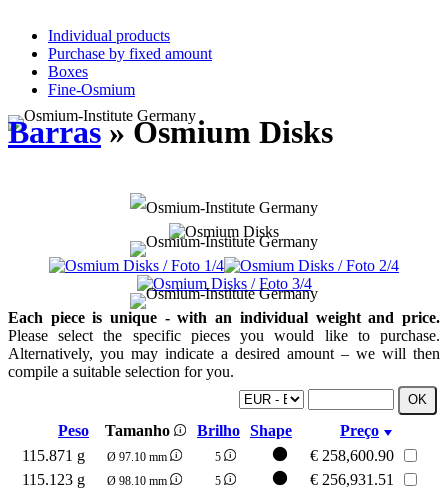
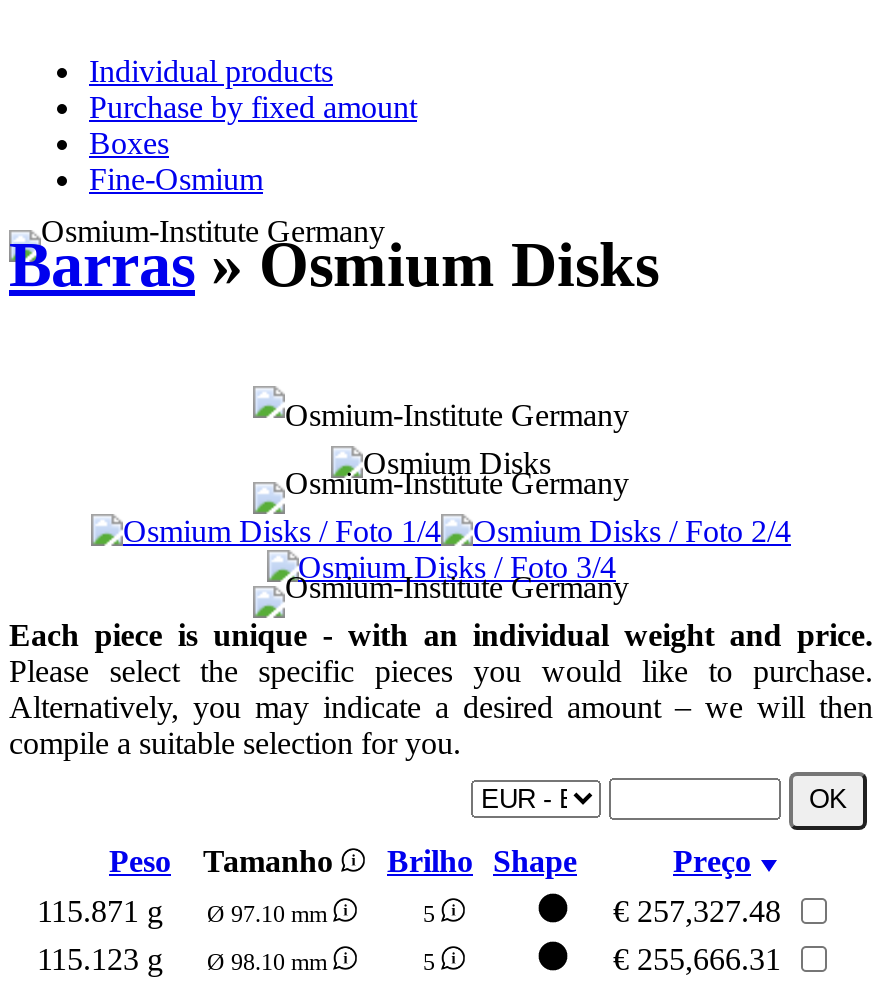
[310,447,394,464] €258,600.90 -> [613,894,781,928] €257,327.48
[310,471,394,488] €256,931.51 -> [613,942,781,976] €255,666.31

